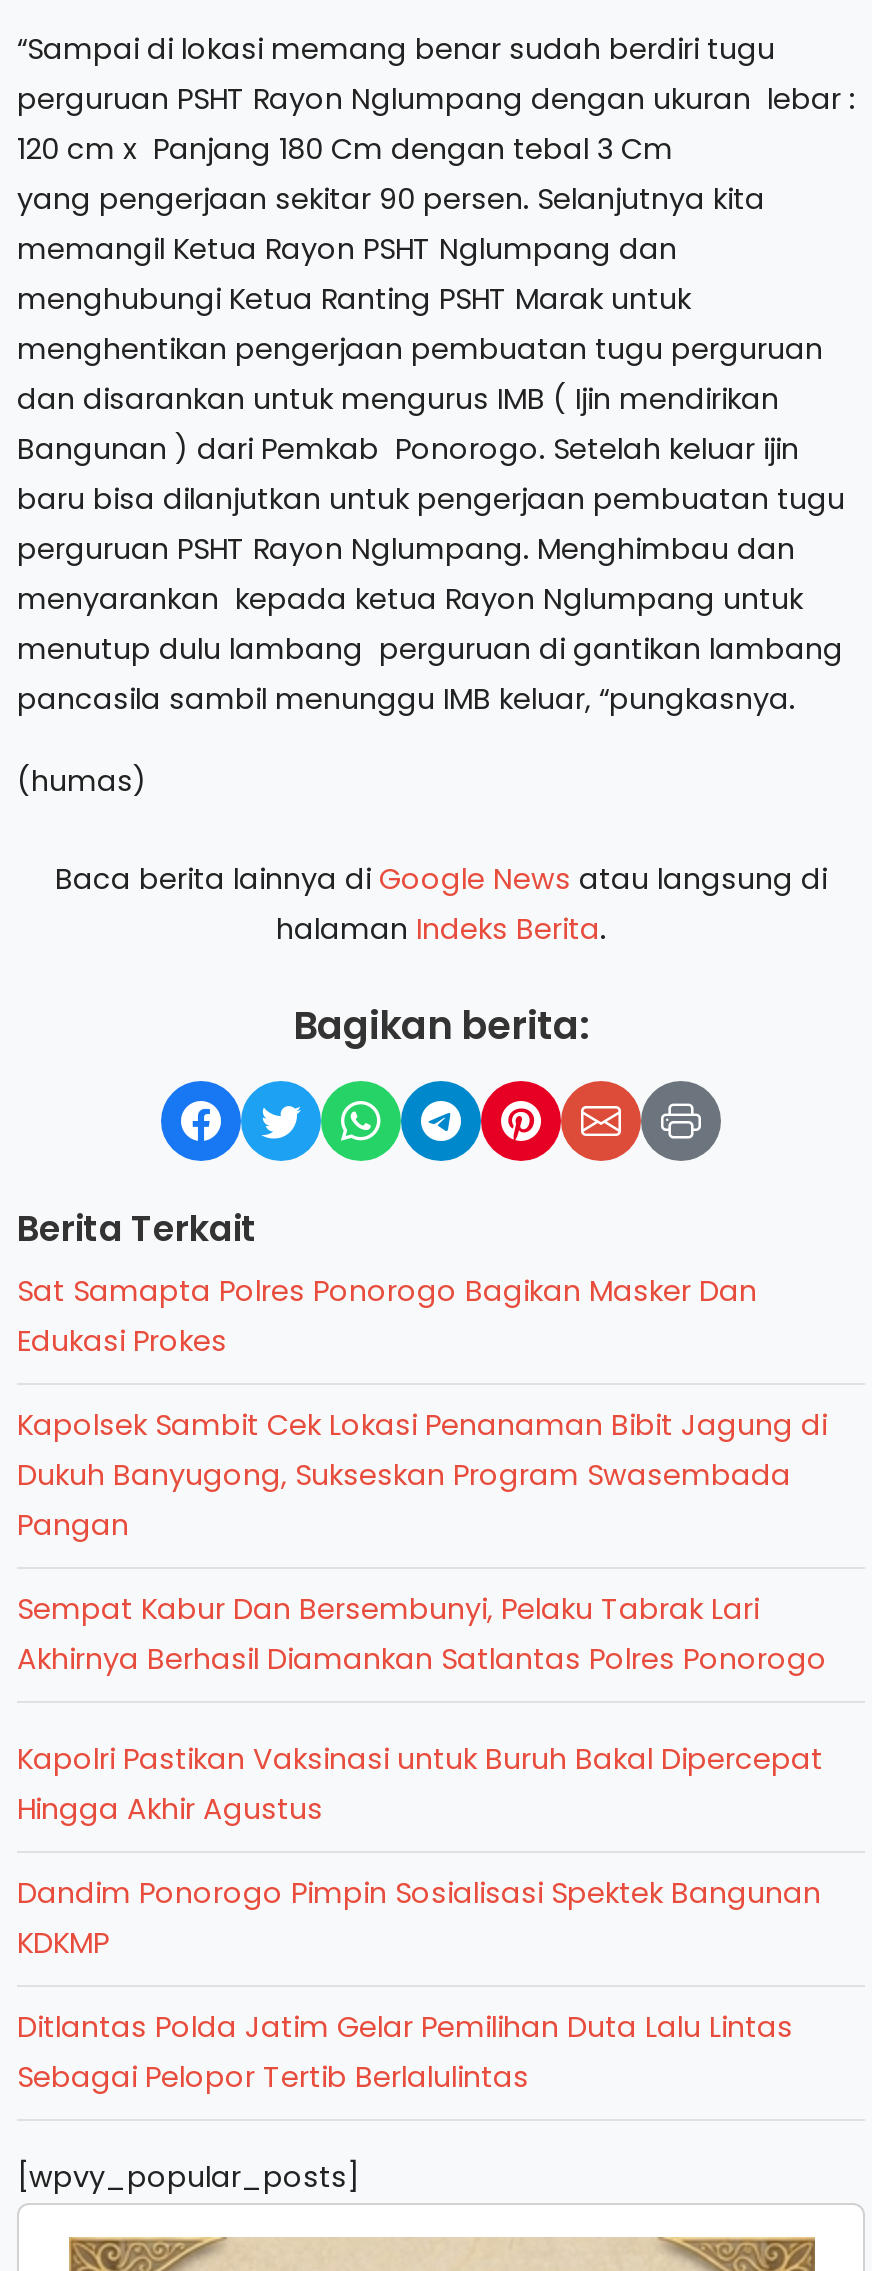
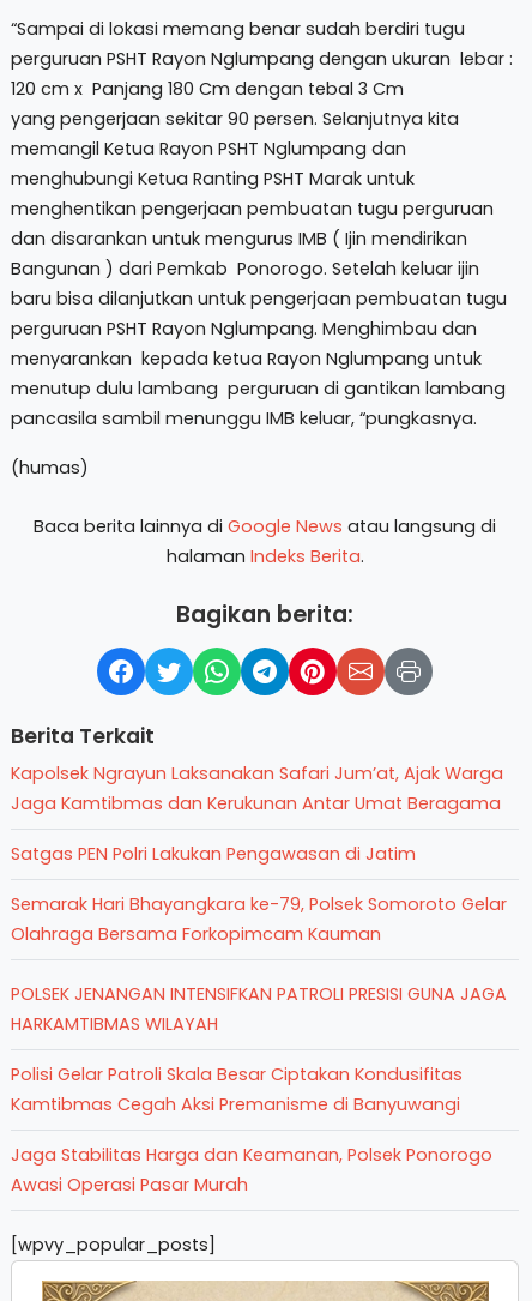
[17,1271,757,1361] Sat Samapta Polres Ponorogo Bagikan Masker Dan | Edukasi Prokes -> [11,761,503,815] Kapolsek Ngrayun Laksanakan Safari Jum’at, Ajak Warga | Jaga Kamtibmas dan Kerukunan Antar Umat Beragama
[17,1405,827,1545] Kapolsek Sambit Cek Lokasi Penanaman Bibit Jagung di | Dukuh Banyugong, Sukseskan Program Swasembada | Pangan -> [11,842,416,866] Satgas PEN Polri Lakukan Pengawasan di Jatim
[17,1589,827,1679] Sempat Kabur Dan Bersembunyi, Pelaku Tabrak Lari | Akhirnya Berhasil Diamankan Satlantas Polres Ponorogo -> [11,892,507,946] Semarak Hari Bhayangkara ke-79, Polsek Somoroto Gelar | Olahraga Bersama Forkopimcam Kauman
[17,1739,823,1829] Kapolri Pastikan Vaksinasi untuk Buruh Bakal Dipercepat | Hingga Akhir Agustus -> [11,982,507,1036] POLSEK JENANGAN INTENSIFKAN PATROLI PRESISI GUNA JAGA | HARKAMTIBMAS WILAYAH
[17,1873,821,1963] Dandim Ponorogo Pimpin Sosialisasi Spektek Bangunan | KDKMP -> [11,1062,463,1116] Polisi Gelar Patroli Skala Besar Ciptakan Kondusifitas | Kamtibmas Cegah Aksi Premanisme di Banyuwangi
[17,2007,793,2097] Ditlantas Polda Jatim Gelar Pemilihan Duta Lalu Lintas | Sebagai Pelopor Tertib Berlalulintas -> [11,1143,492,1197] Jaga Stabilitas Harga dan Keamanan, Polsek Ponorogo | Awasi Operasi Pasar Murah

